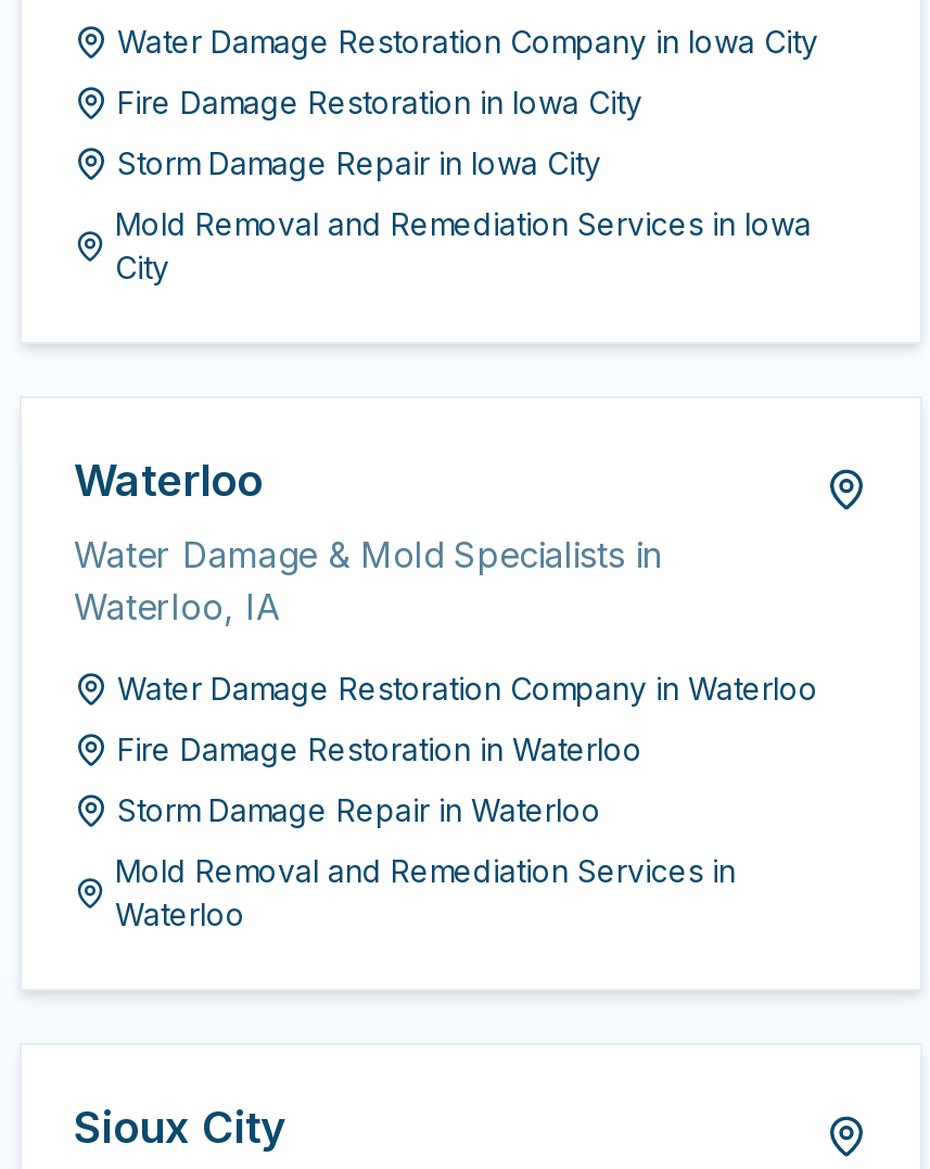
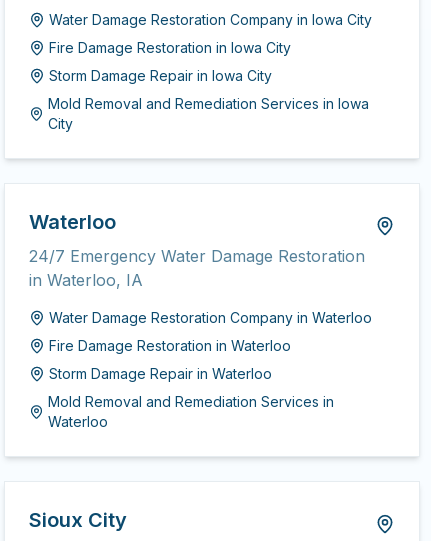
[74,533,664,628] Water Damage & Mold Specialists in | Waterloo, IA -> [29,246,365,290] 24/7 Emergency Water Damage Restoration | in Waterloo, IA

